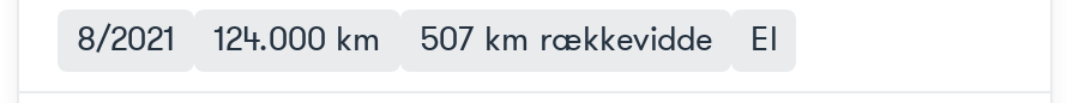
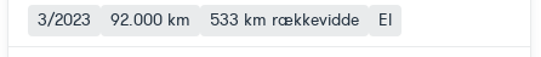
[77,17,175,62] 8/2021 -> [38,8,91,32] 3/2023
[213,17,381,62] 124.000 km -> [110,8,190,32] 92.000 km
[420,17,712,62] 507 km rækkevidde -> [210,8,359,32] 533 km rækkevidde

